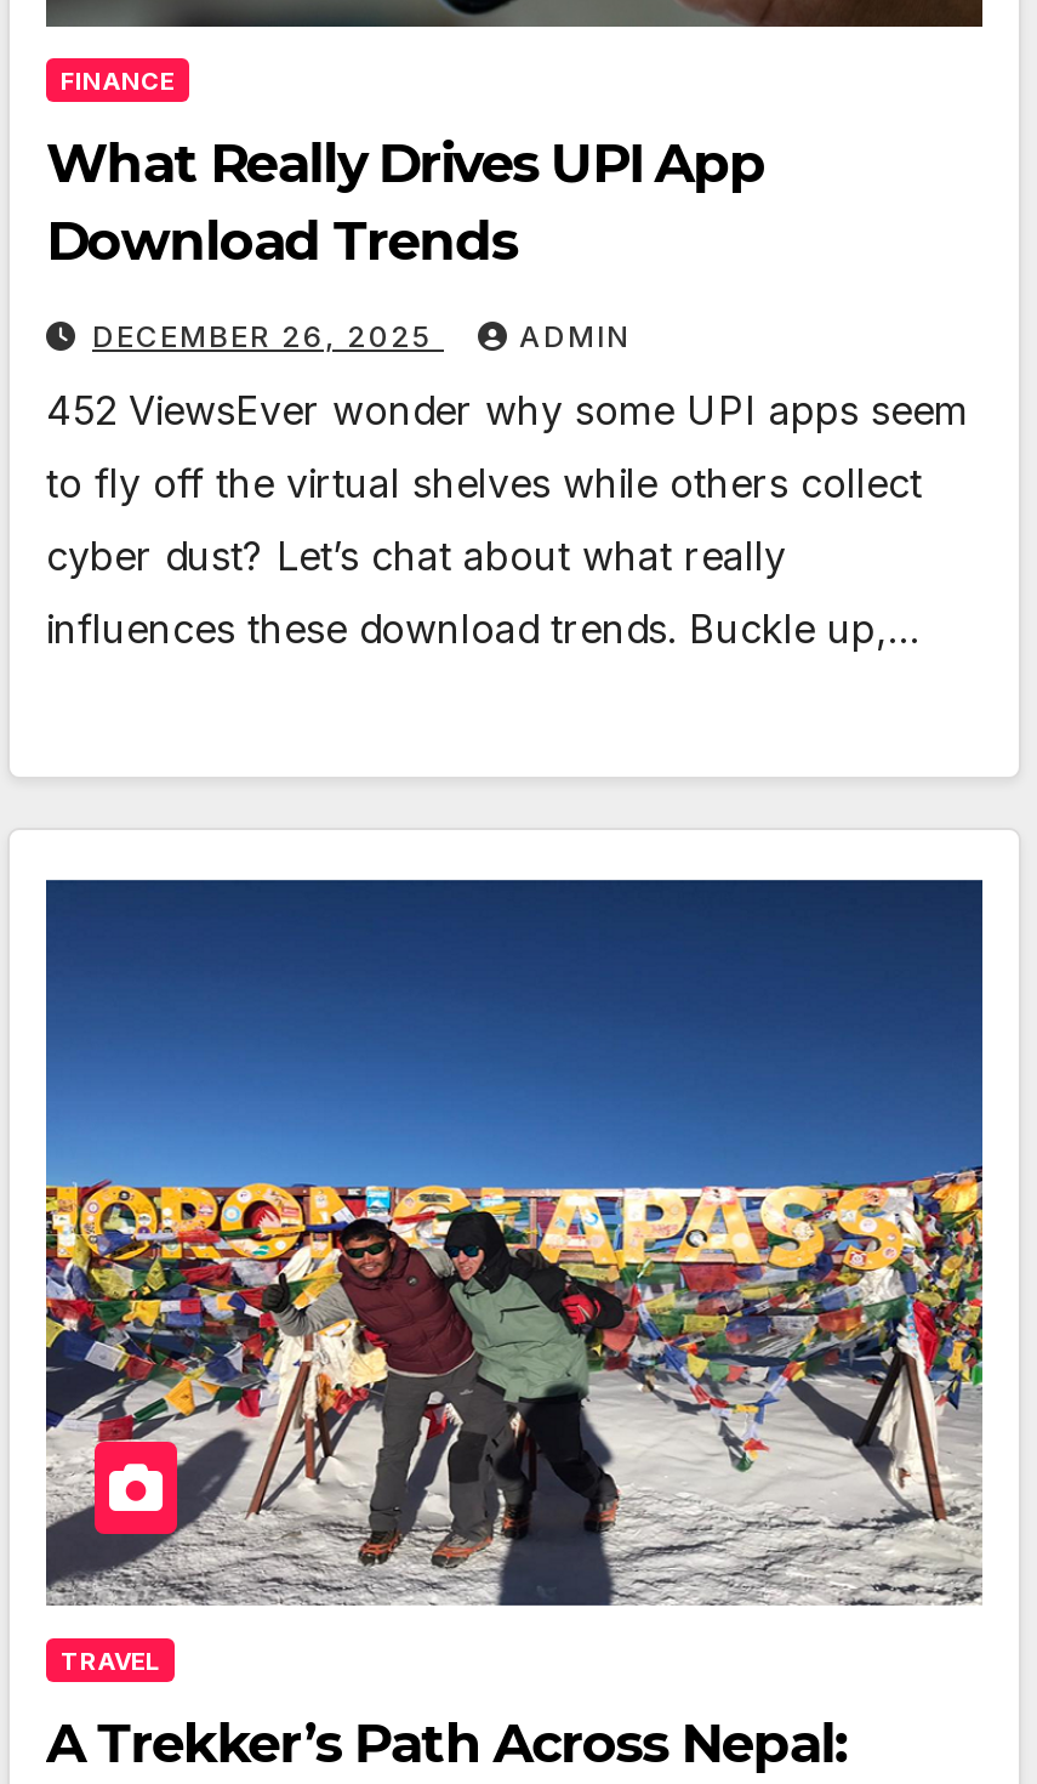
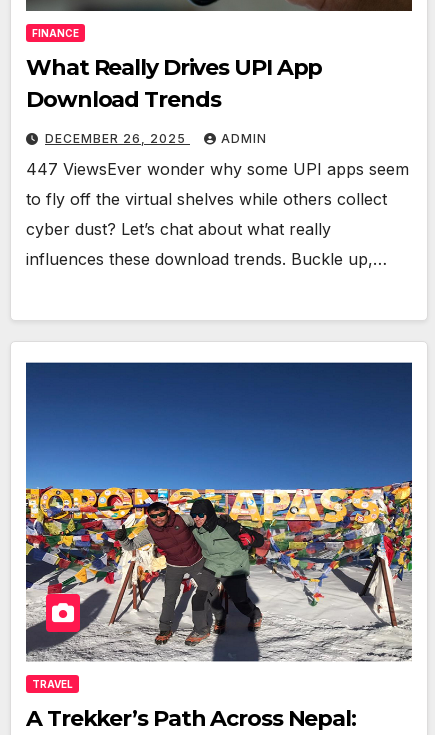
[46,386,968,435] 452 ViewsEver wonder why some UPI apps seem -> [26,159,409,179] 447 ViewsEver wonder why some UPI apps seem

